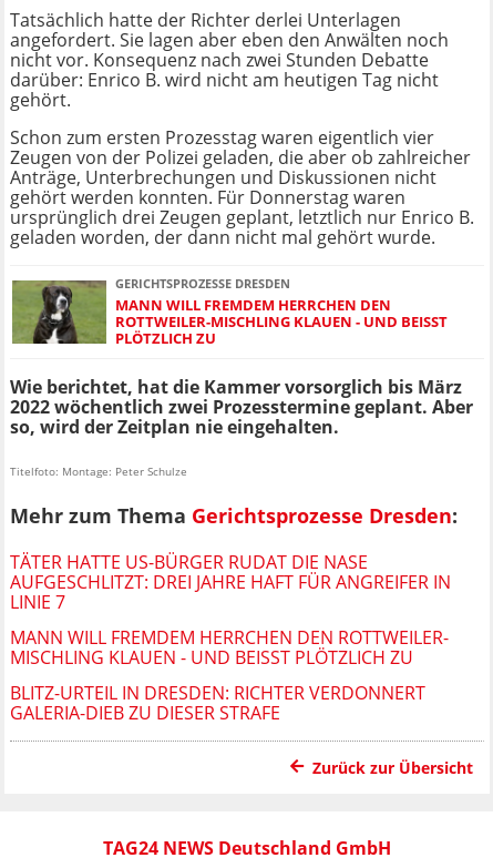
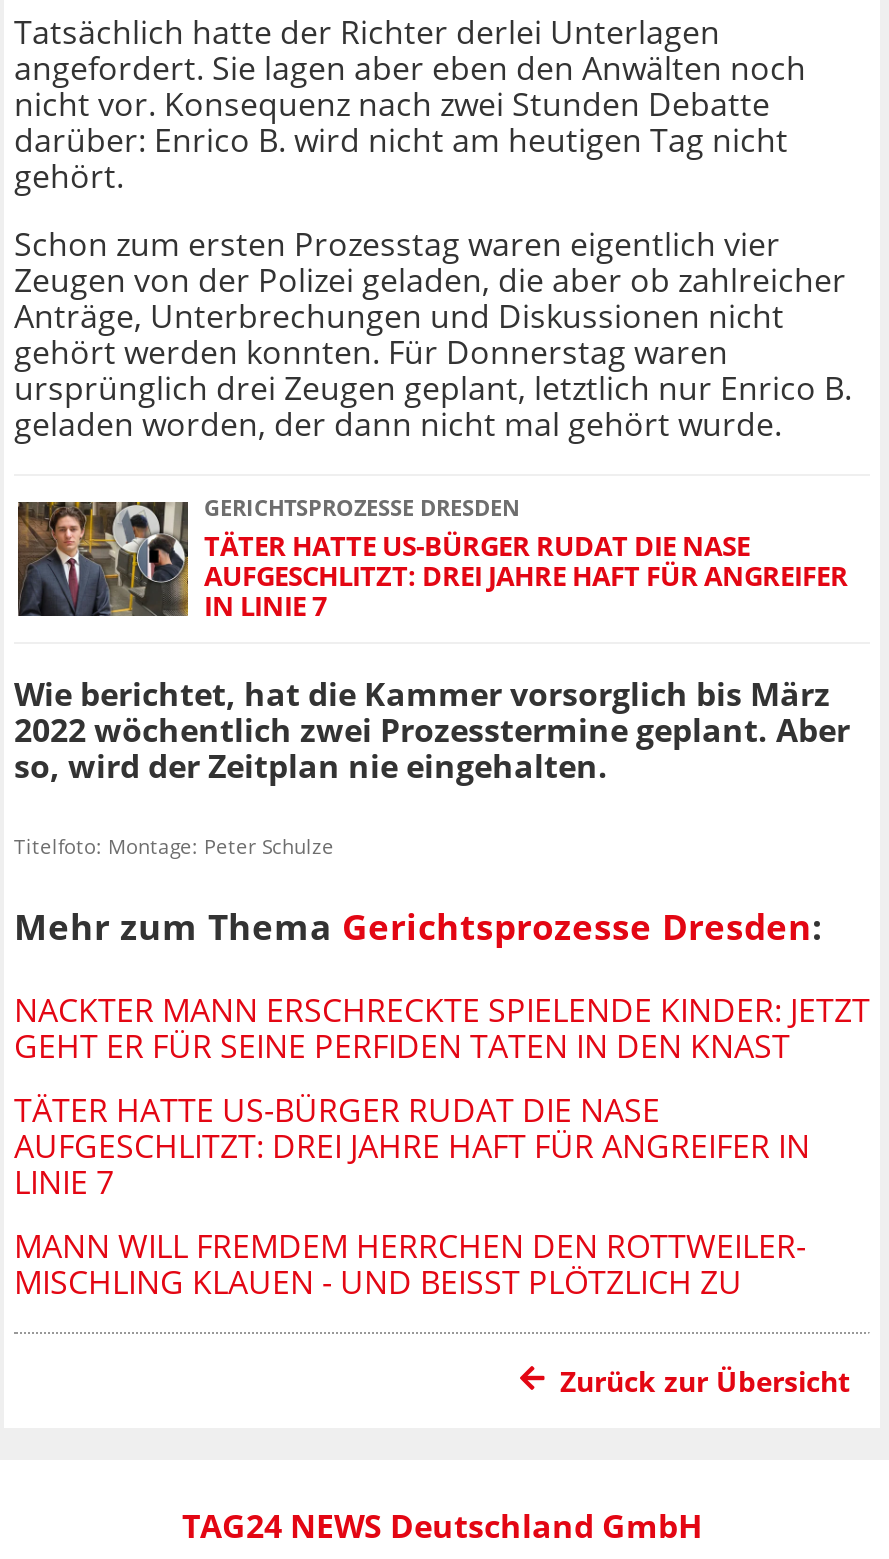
[11,279,448,349] [image] | MANN WILL FREMDEM HERRCHEN DEN | ROTTWEILER-MISCHLING KLAUEN - UND BEISST P | LÖTZLICH ZU -> [16,500,848,625] [image] | TÄTER HATTE US-BÜRGER RUDAT DIE NASE | AUFGESCHLITZT: DREI JAHRE HAFT FÜR ANGREIFER | IN LINIE 7
none -> [14,988,870,1068] NACKTER MANN ERSCHRECKTE SPIELENDE KINDER: JETZT | GEHT ER FÜR SEINE PERFIDEN TATEN IN DEN KNAST
moved [10,550,451,670] -> [14,1088,810,1304]: TÄTER HATTE US-BÜRGER RUDAT DIE NASE | AUFGESCHLITZT: DREI JAHRE HAFT FÜR ANGREIFER IN | LINIE 7 | MANN WILL FREMDEM HERRCHEN DEN ROTTWEILER- | MISCHLING KLAUEN - UND BEISST PLÖTZLICH ZU
[10,681,425,725] BLITZ-URTEIL IN DRESDEN: RICHTER VERDONNERT | GALERIA-DIEB ZU DIESER STRAFE -> none

